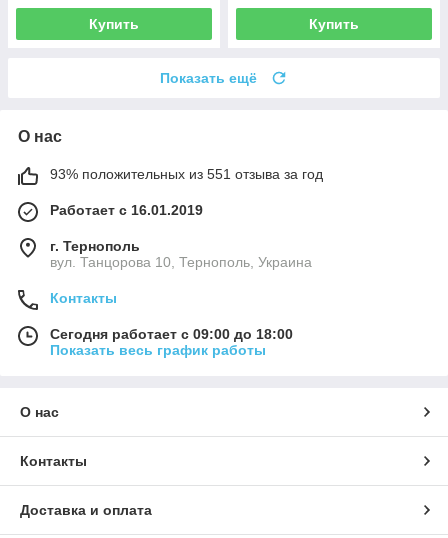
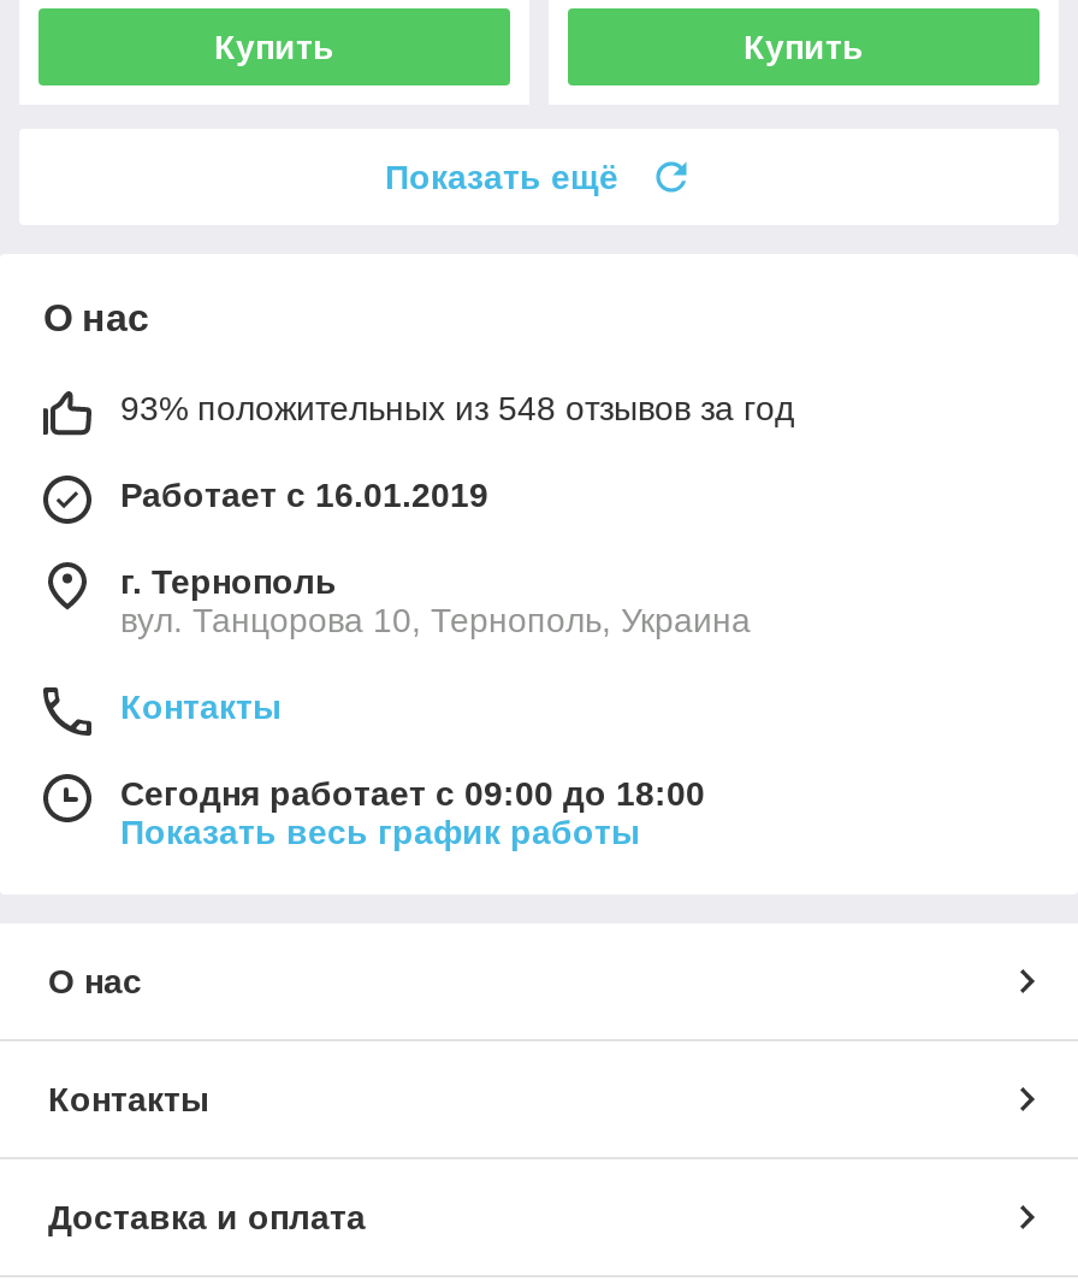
[50,166,323,182] 93% положительных из 551 отзыва за год -> [120,388,794,427] 93% положительных из 548 отзывов за год

